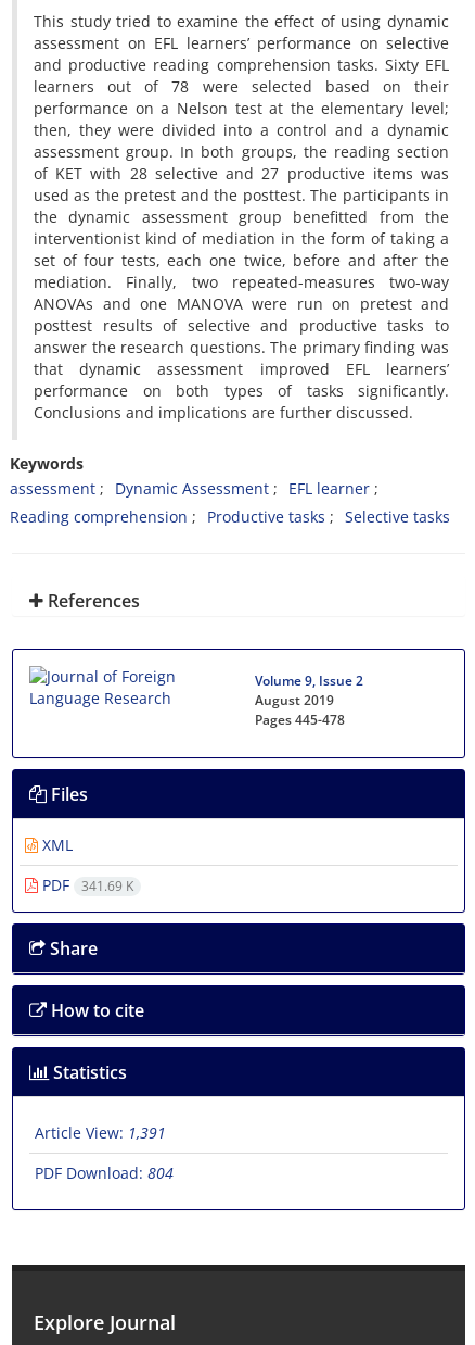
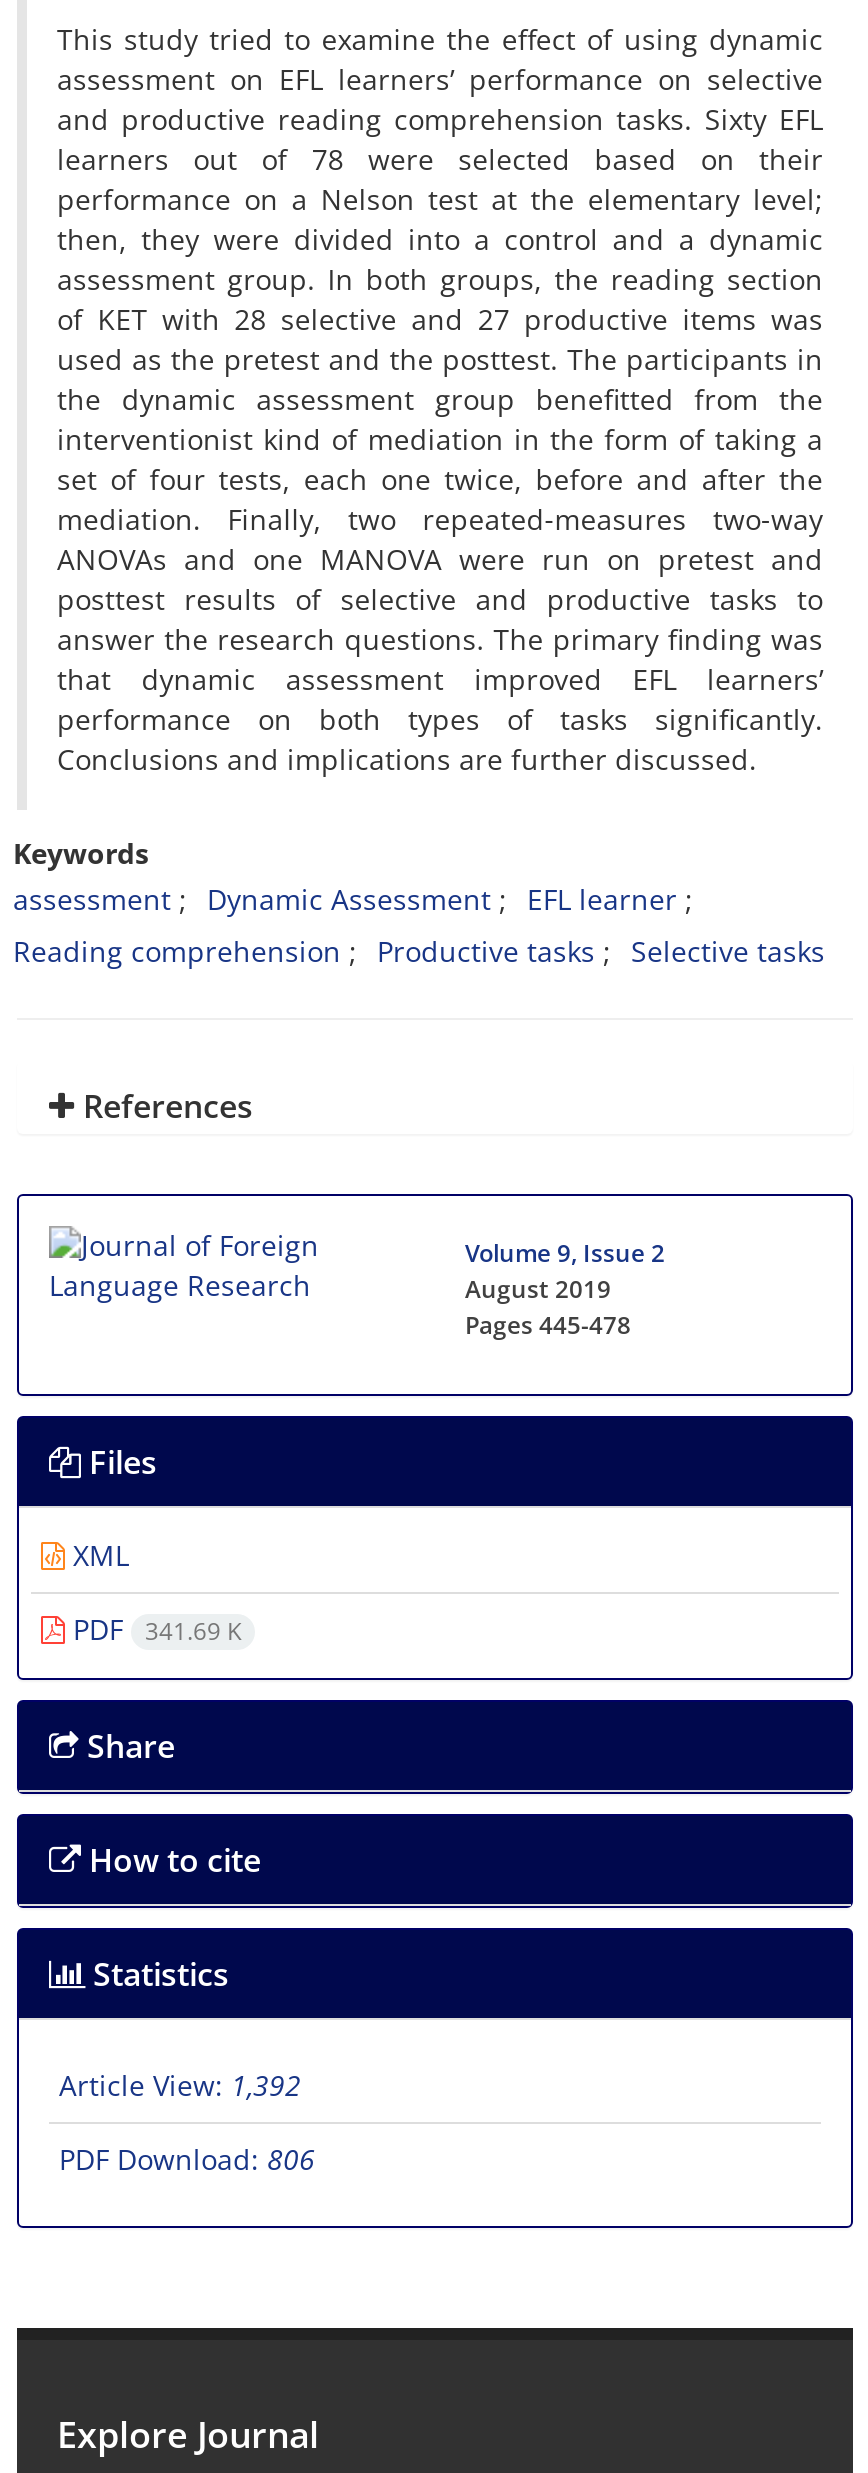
[35,1122,166,1143] Article View: 1,391 -> [59,2066,301,2104] Article View: 1,392
[35,1163,174,1183] PDF Download: 804 -> [59,2140,315,2178] PDF Download: 806

